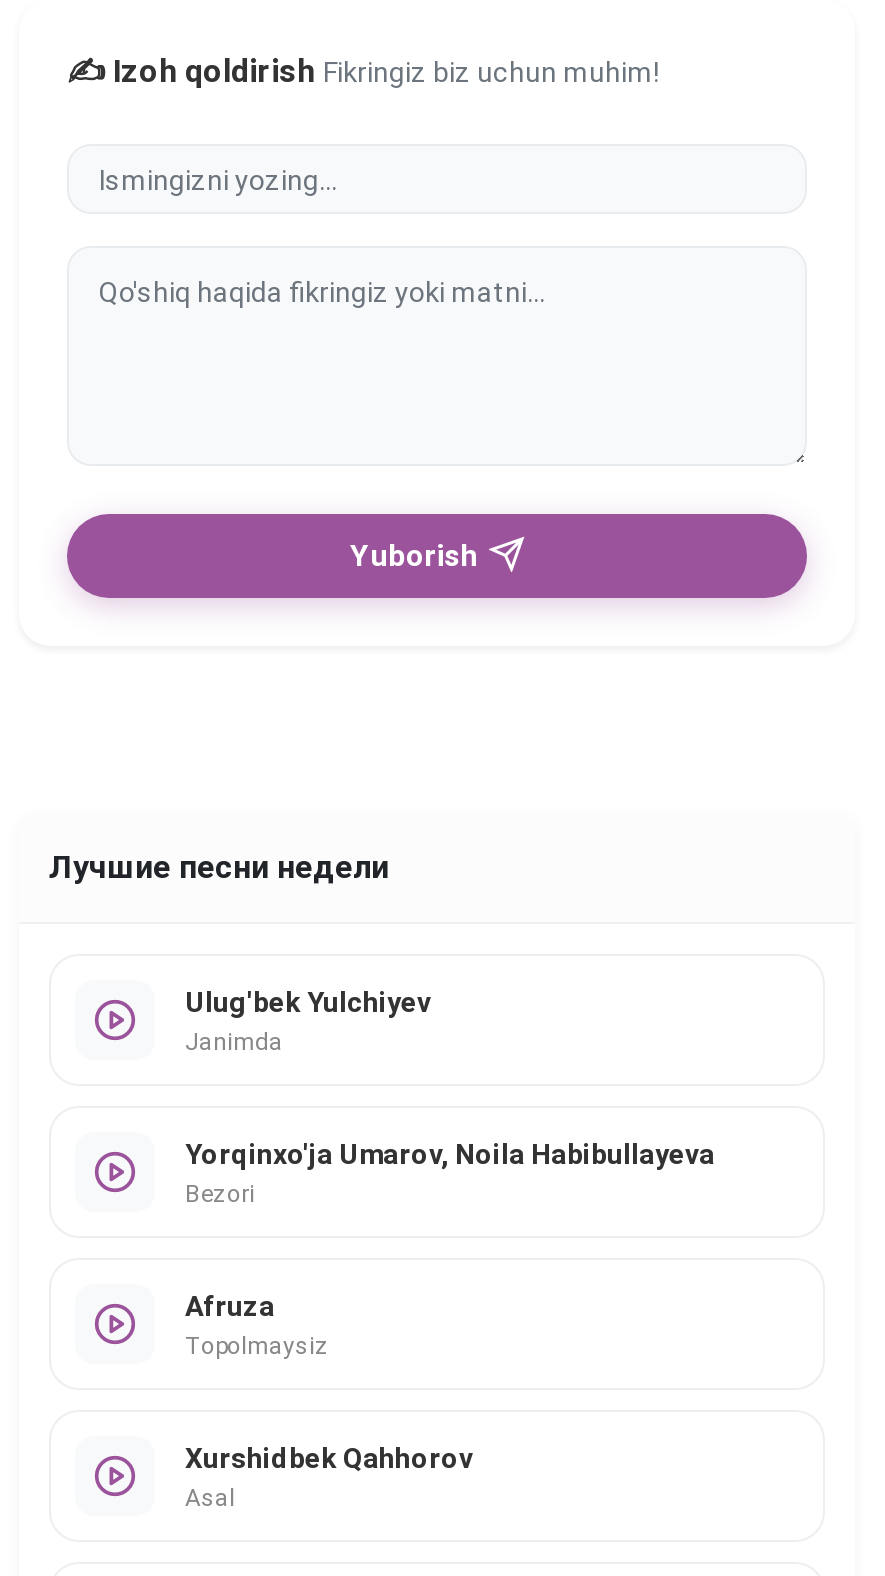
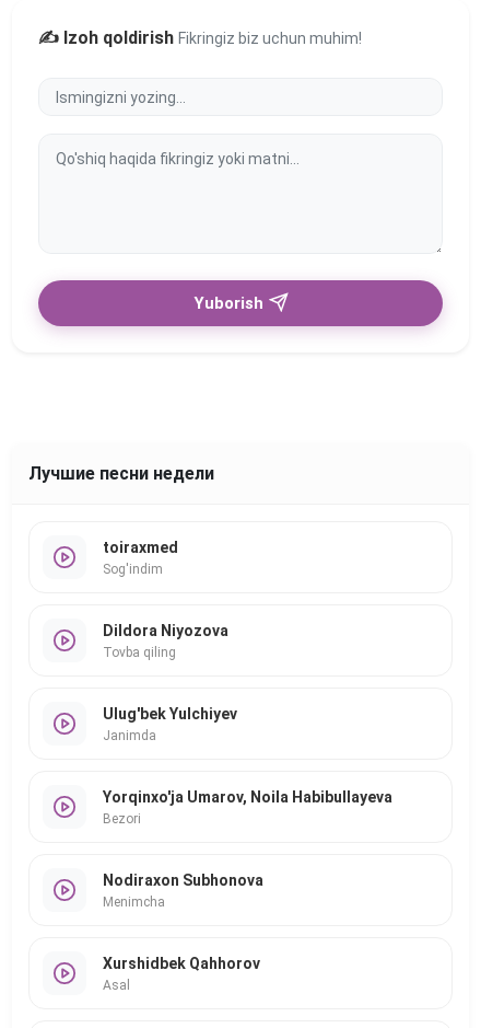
none -> [103,538,178,576] toiraxmed | Sog'indim
none -> [103,621,228,660] Dildora Niyozova | Tovba qiling
[185,1289,329,1359] Afruza | Topolmaysiz -> [103,871,263,909] Nodiraxon Subhonova | Menimcha

